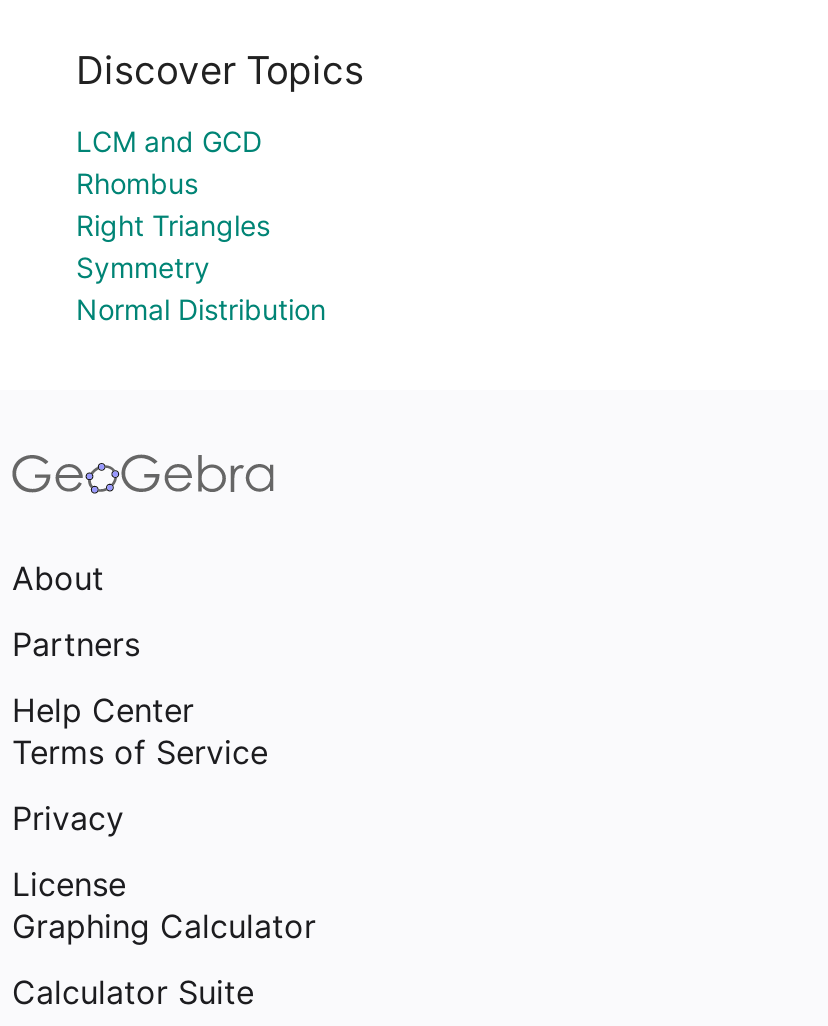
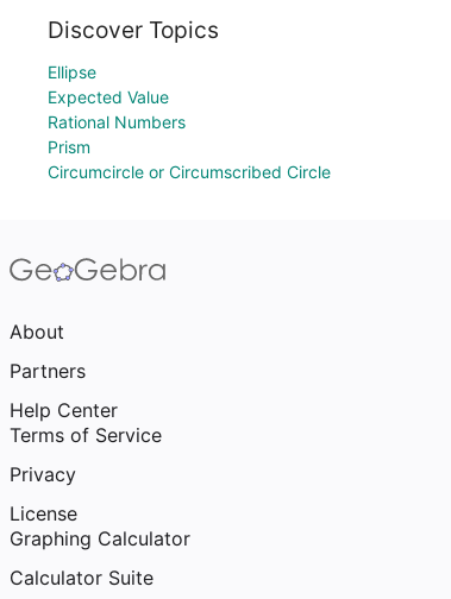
[76,124,326,326] LCM and GCD | Rhombus | Right Triangles | Symmetry | Normal Distribution -> [48,62,331,182] Ellipse | Expected Value | Rational Numbers | Prism | Circumcircle or Circumscribed Circle

